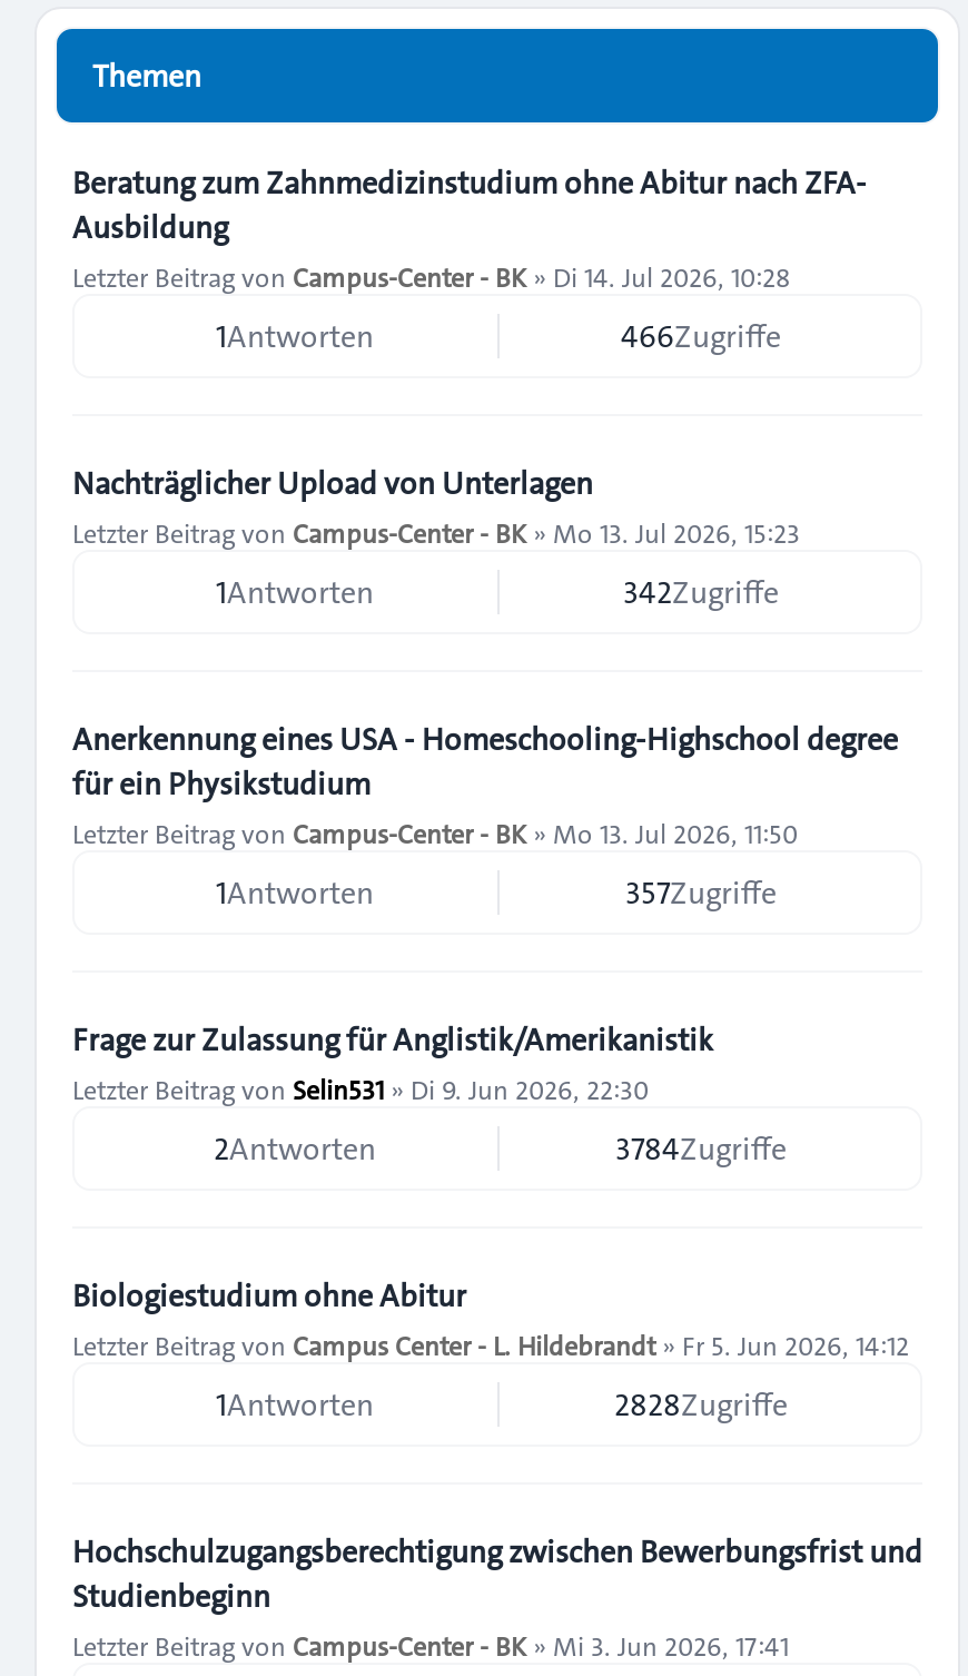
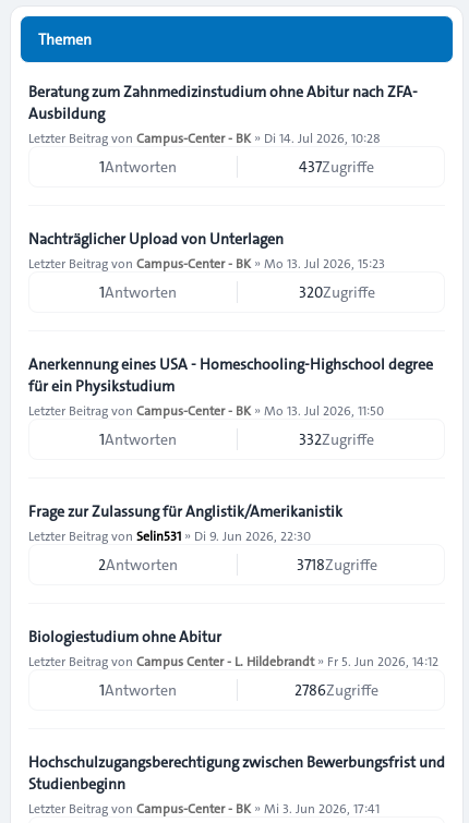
[621,314,781,358] 466Zugriffe -> [299,156,374,178] 437Zugriffe
[623,570,779,614] 342Zugriffe -> [298,281,375,303] 320Zugriffe
[625,870,777,915] 357Zugriffe -> [299,428,374,450] 332Zugriffe
[615,1126,787,1171] 3784Zugriffe -> [296,554,377,576] 3718Zugriffe
[614,1382,788,1427] 2828Zugriffe -> [294,679,378,701] 2786Zugriffe

